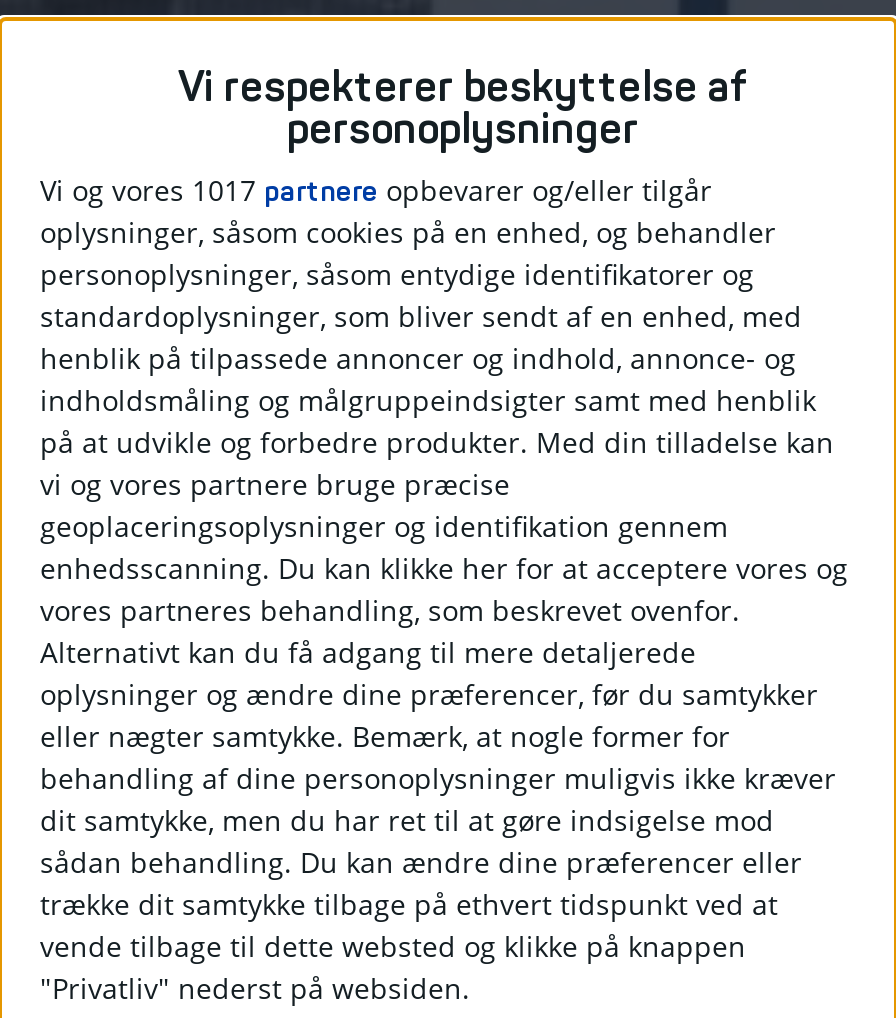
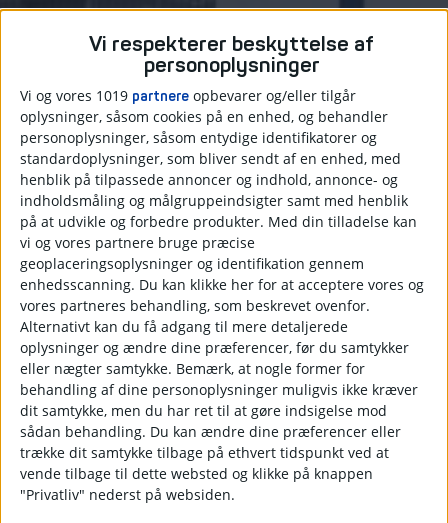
[40,170,712,208] Vi og vores 1017 partnere opbevarer og/eller tilgår -> [20,85,356,104] Vi og vores 1019 partnere opbevarer og/eller tilgår

